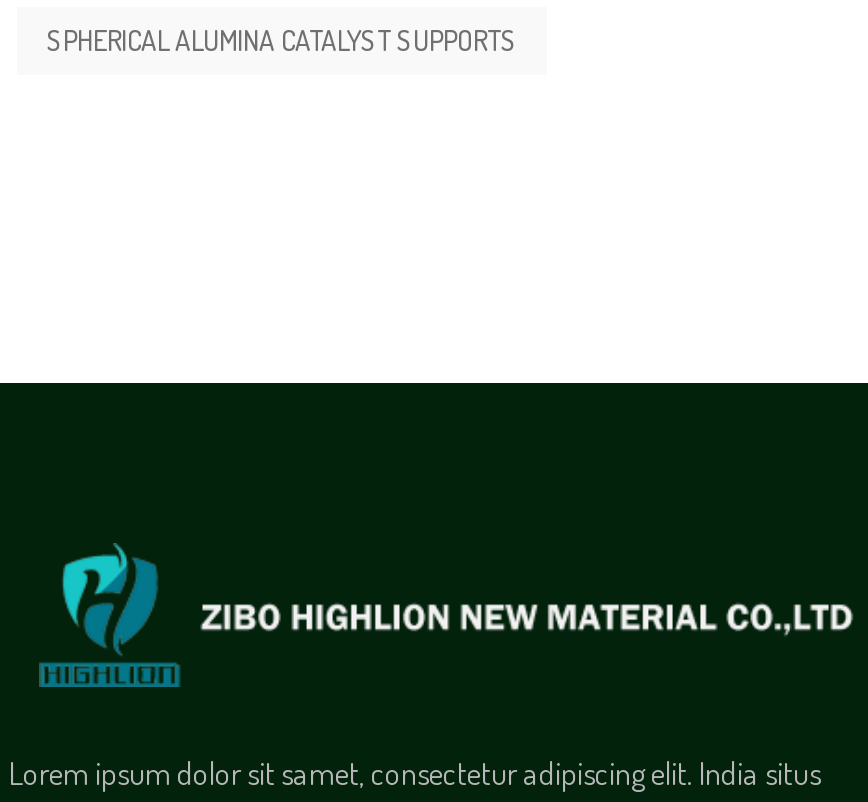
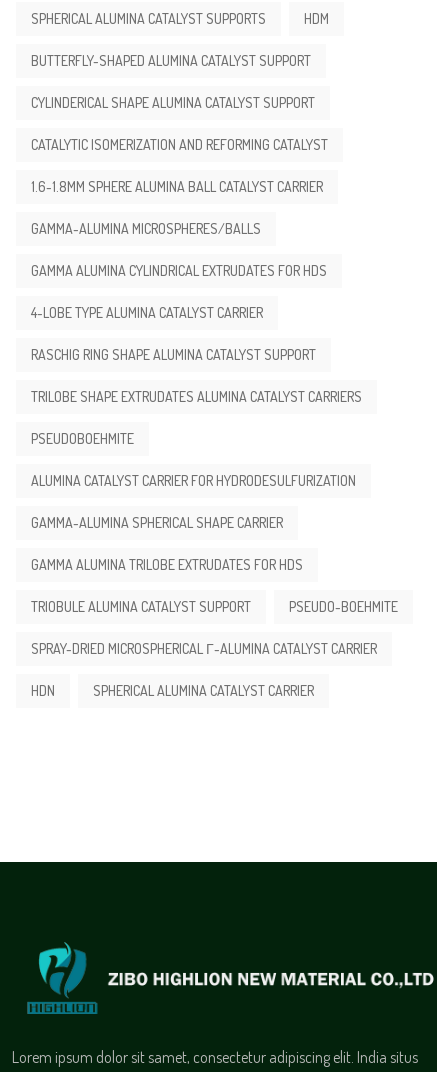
none -> [31,10,398,699] HDM | BUTTERFLY-SHAPED ALUMINA CATALYST SUPPORT | CYLINDERICAL SHAPE ALUMINA CATALYST SUPPORT | CATALYTIC ISOMERIZATION AND REFORMING CATALYST | 1.6-1.8MM SPHERE ALUMINA BALL CATALYST CARRIER | GAMMA-ALUMINA MICROSPHERES/BALLS | GAMMA ALUMINA CYLINDRICAL EXTRUDATES FOR HDS | 4-LOBE TYPE ALUMINA CATALYST CARRIER | RASCHIG RING SHAPE ALUMINA CATALYST SUPPORT | TRILOBE SHAPE EXTRUDATES ALUMINA CATALYST CARRIERS | PSEUDOBOEHMITE | ALUMINA CATALYST CARRIER FOR HYDRODESULFURIZATION | GAMMA-ALUMINA SPHERICAL SHAPE CARRIER | GAMMA ALUMINA TRILOBE EXTRUDATES FOR HDS | TRIOBULE ALUMINA CATALYST SUPPORT | PSEUDO-BOEHMITE | SPRAY-DRIED MICROSPHERICAL Γ-ALUMINA CATALYST CARRIER | HDN | SPHERICAL ALUMINA CATALYST CARRIER

